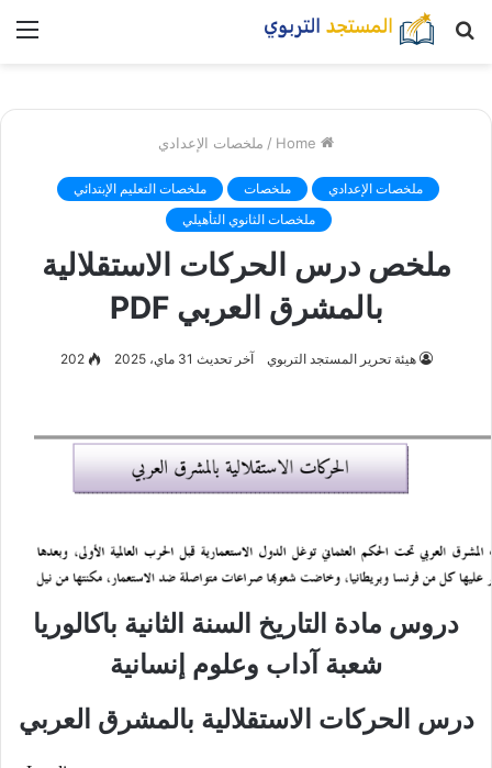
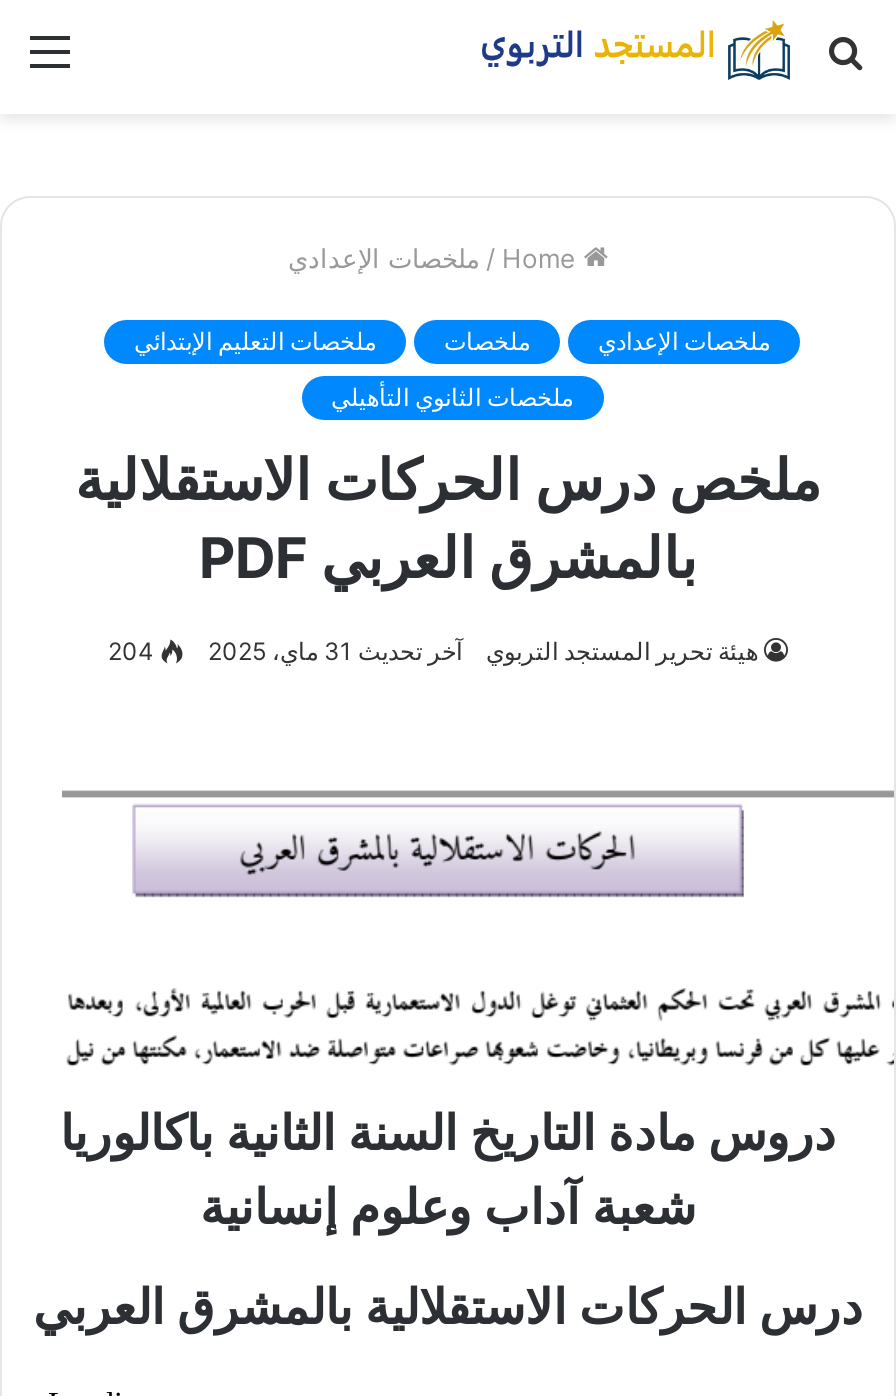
[60,350,84,367] 202 -> [108,636,154,666] 204

